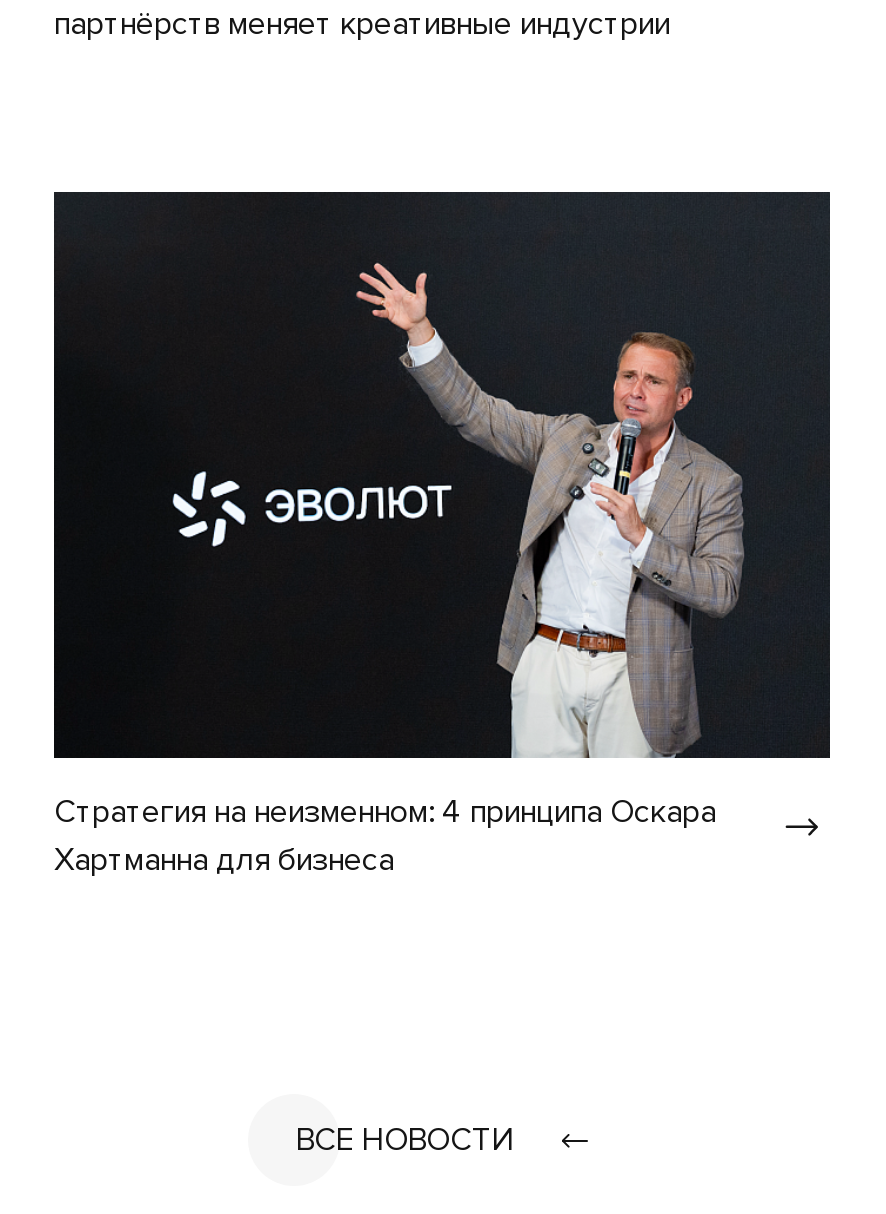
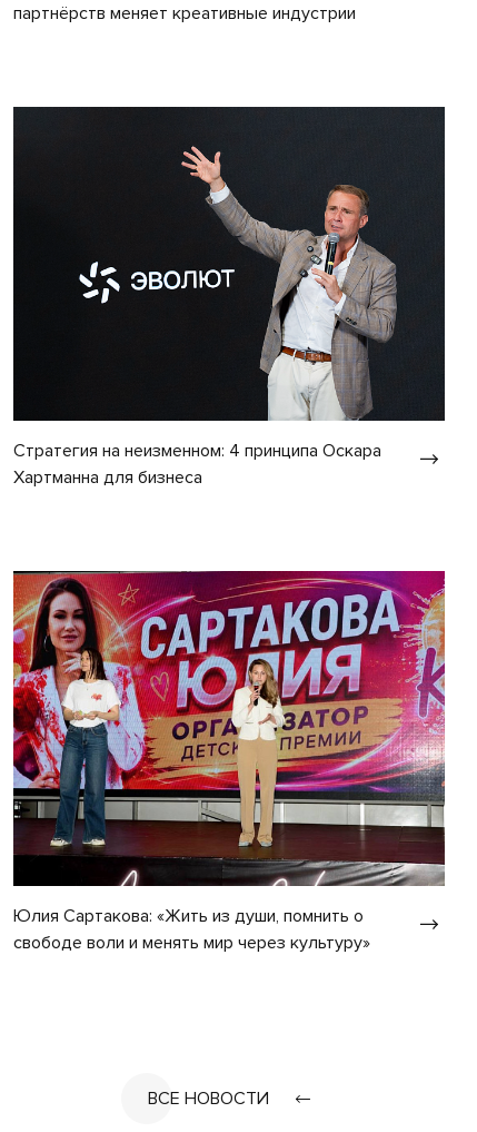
none -> [12,570,446,953] [image] | Юлия Сартакова: «Жить из души, помнить о | свободе воли и менять мир через культуру»

